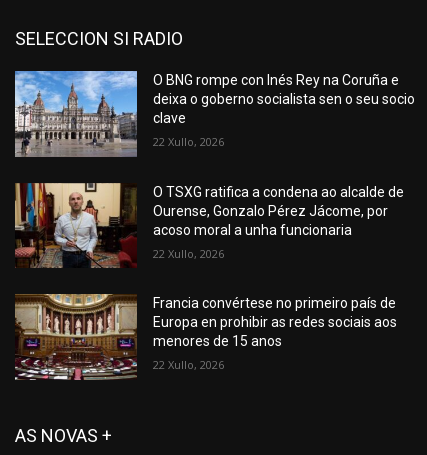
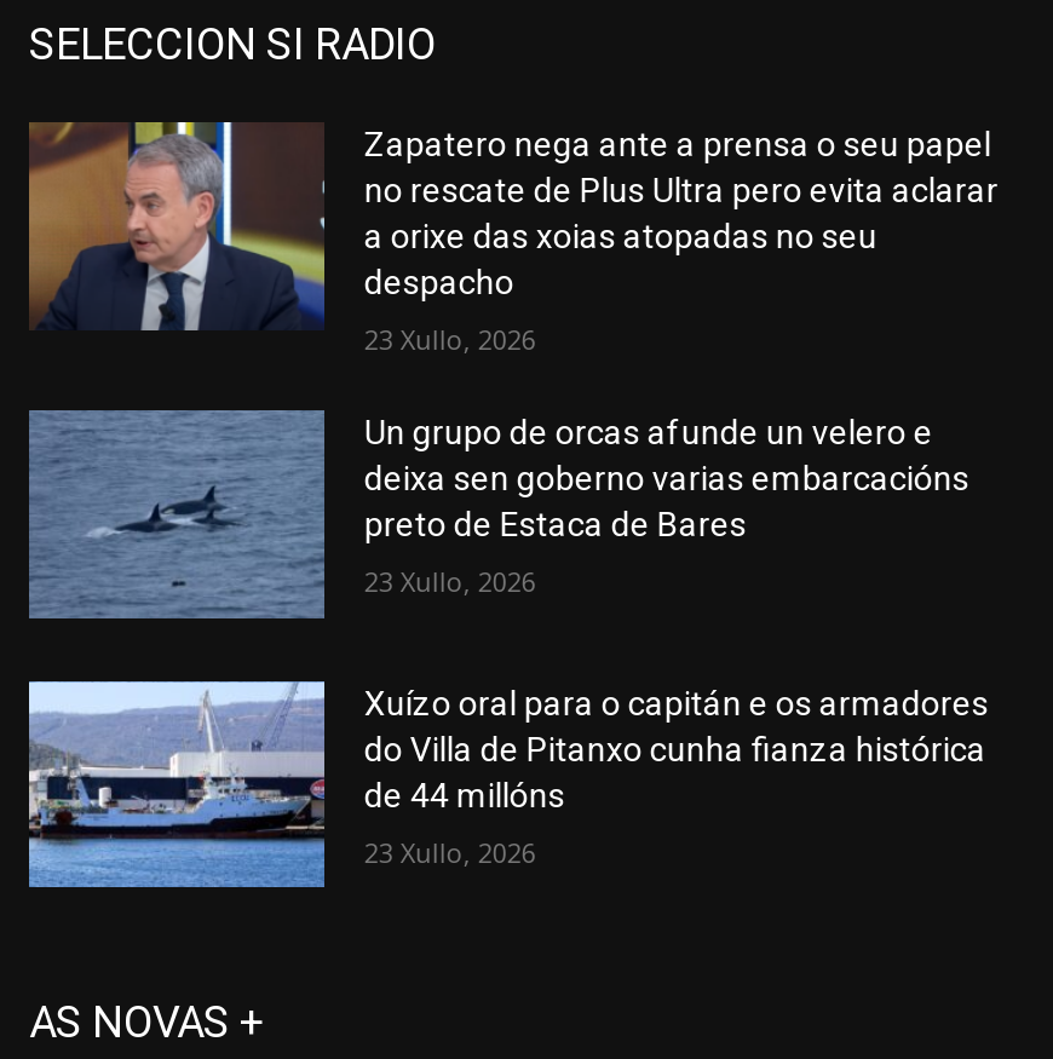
[14,70,415,158] [image] | O BNG rompe con Inés Rey na Coruña e | deixa o goberno socialista sen o seu socio | clave -> [27,120,998,330] [image] | Zapatero nega ante a prensa o seu papel | no rescate de Plus Ultra pero evita aclarar | a orixe das xoias atopadas no seu | despacho
[153,134,224,149] 22 Xullo, 2026 -> [364,321,536,357] 23 Xullo, 2026
[14,182,404,269] [image] | O TSXG ratifica a condena ao alcalde de | Ourense, Gonzalo Pérez Jácome, por | acoso moral a unha funcionaria -> [27,408,969,621] [image] | Un grupo de orcas afunde un velero e | deixa sen goberno varias embarcacións | preto de Estaca de Bares
[153,246,224,261] 22 Xullo, 2026 -> [364,563,536,599] 23 Xullo, 2026
[14,293,397,381] [image] | Francia convértese no primeiro país de | Europa en prohibir as redes sociais aos | menores de 15 anos -> [27,677,989,890] [image] | Xuízo oral para o capitán e os armadores | do Villa de Pitanxo cunha fianza histórica | de 44 millóns
[153,357,224,372] 22 Xullo, 2026 -> [364,833,536,869] 23 Xullo, 2026

